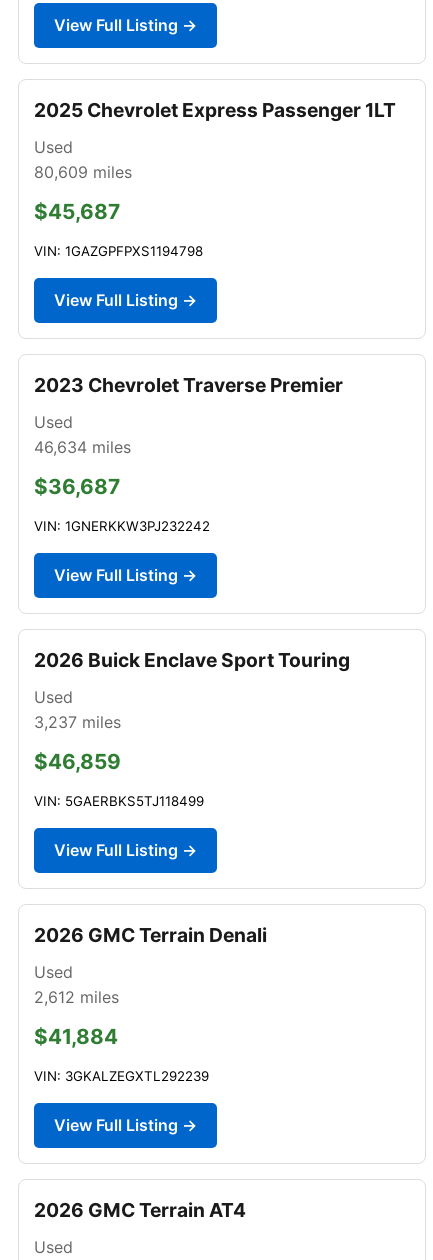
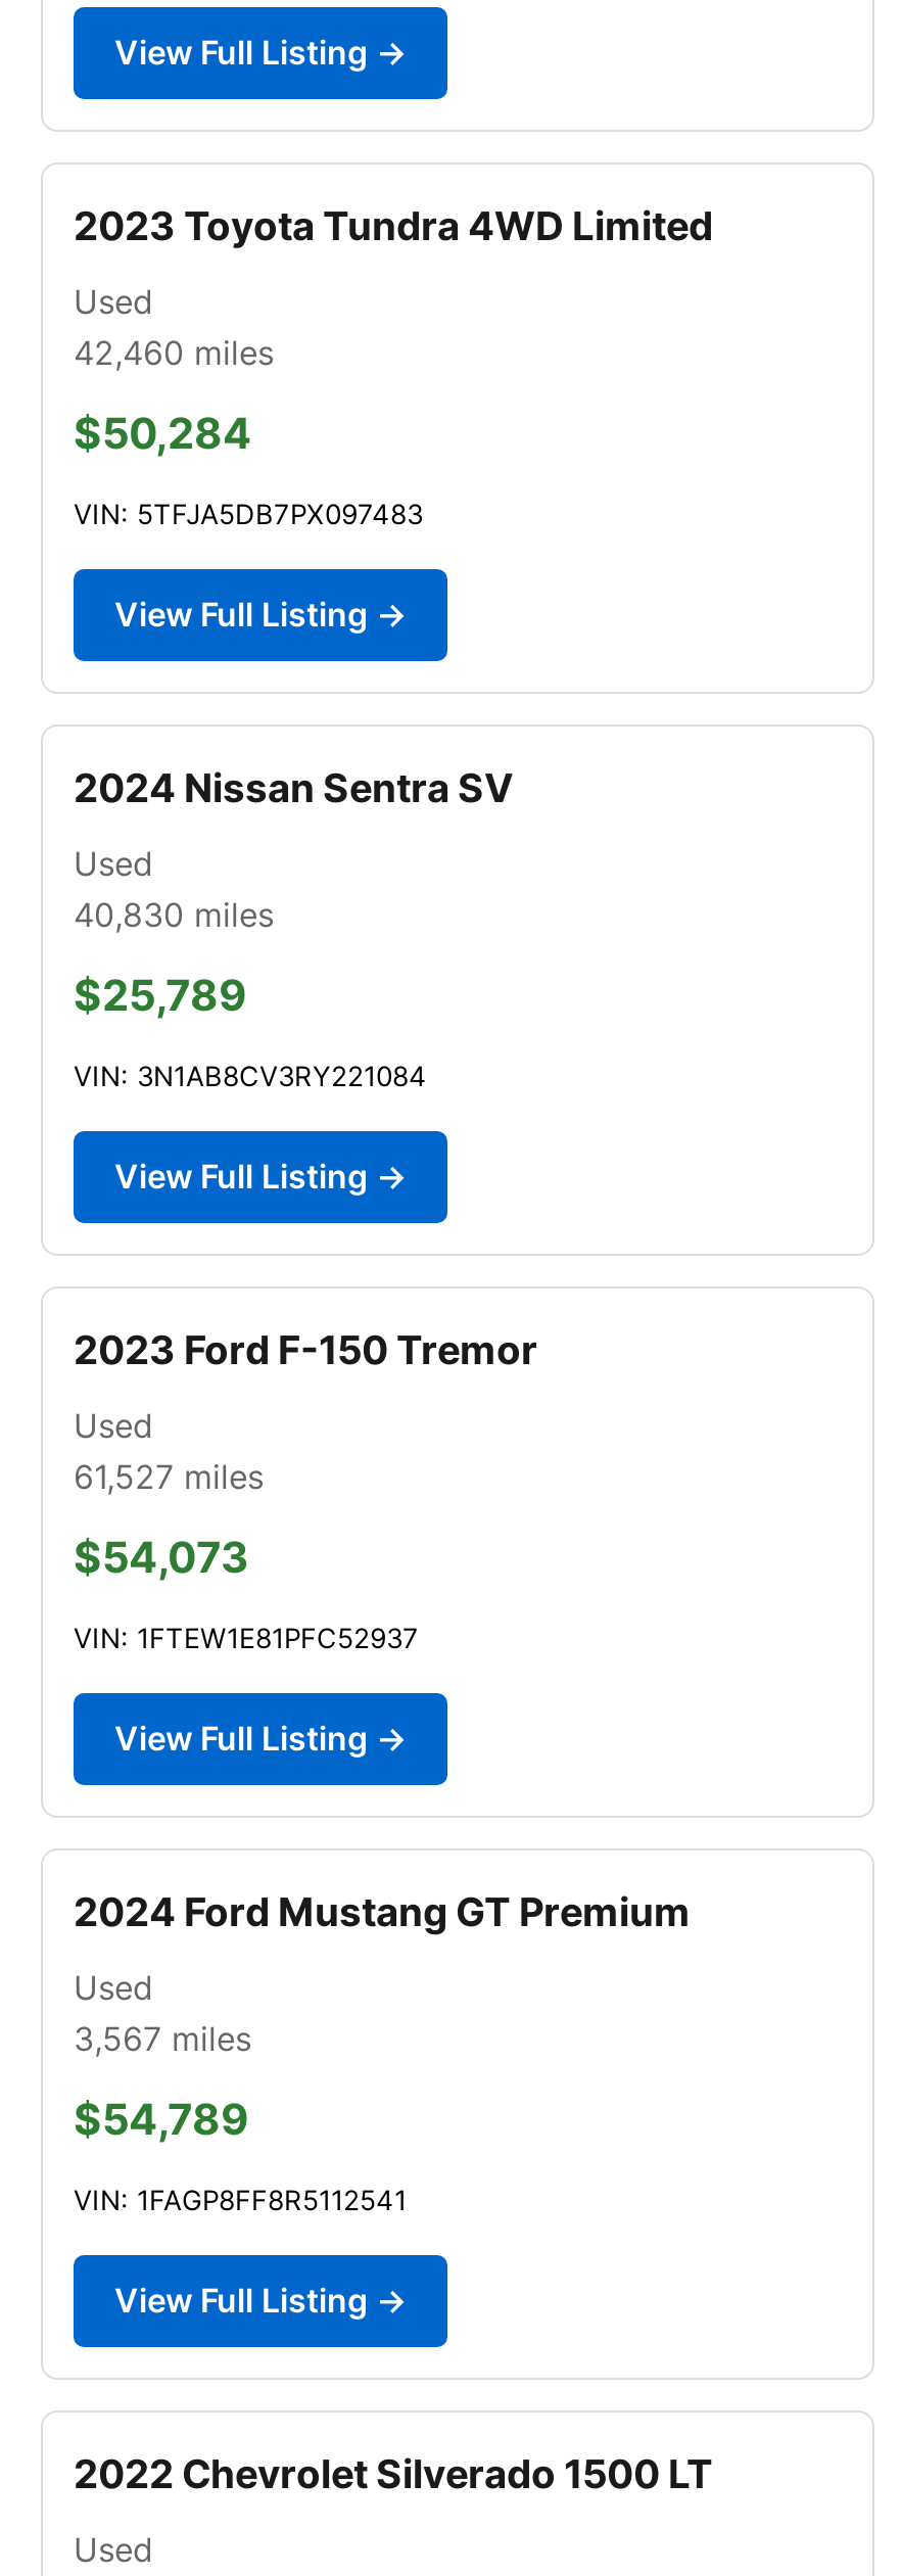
[34,98,396,122] 2025 Chevrolet Express Passenger 1LT -> [74,201,713,250] 2023 Toyota Tundra 4WD Limited
[34,162,132,182] 80,609 miles -> [74,332,274,373] 42,460 miles
[34,199,120,224] $45,687 -> [74,408,251,459] $50,284
[34,243,203,259] VIN: 1GAZGPFPXS1194798 -> [74,497,423,530] VIN: 5TFJA5DB7PX097483
[34,373,343,397] 2023 Chevrolet Traverse Premier -> [74,763,513,812] 2024 Nissan Sentra SV
[34,437,131,457] 46,634 miles -> [74,894,274,935] 40,830 miles
[34,474,120,499] $36,687 -> [74,969,247,1021] $25,789
[34,518,210,534] VIN: 1GNERKKW3PJ232242 -> [74,1059,427,1092] VIN: 3N1AB8CV3RY221084
[34,648,350,672] 2026 Buick Enclave Sport Touring -> [74,1325,537,1374] 2023 Ford F-150 Tremor
[34,712,121,732] 3,237 miles -> [74,1456,264,1497] 61,527 miles
[34,749,121,774] $46,859 -> [74,1531,249,1583] $54,073
[34,793,204,809] VIN: 5GAERBKS5TJ118499 -> [74,1621,419,1654] VIN: 1FTEW1E81PFC52937
[34,923,267,947] 2026 GMC Terrain Denali -> [74,1887,691,1936] 2024 Ford Mustang GT Premium
[34,987,119,1007] 2,612 miles -> [74,2018,251,2059] 3,567 miles
[34,1024,118,1049] $41,884 -> [74,2093,249,2145] $54,789
[34,1068,209,1084] VIN: 3GKALZEGXTL292239 -> [74,2183,407,2216] VIN: 1FAGP8FF8R5112541
[34,1198,246,1222] 2026 GMC Terrain AT4 -> [74,2449,713,2498] 2022 Chevrolet Silverado 1500 LT

